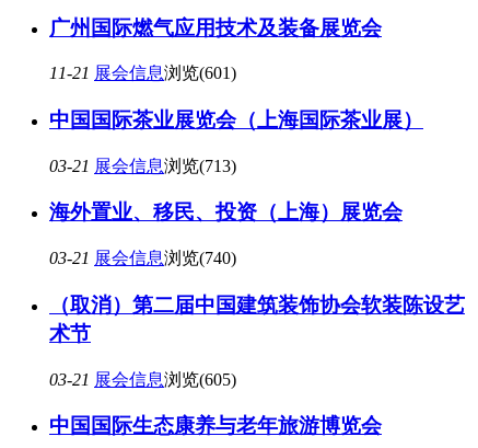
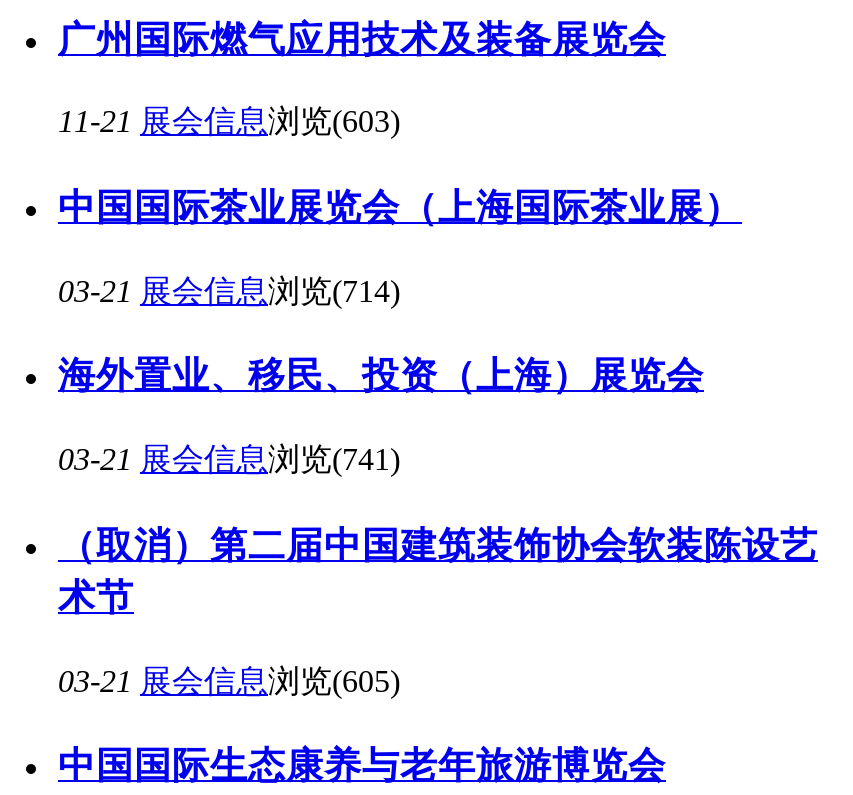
[49,64,236,82] 11-21 展会信息浏览(601) -> [58,105,400,139] 11-21 展会信息浏览(603)
[49,156,236,175] 03-21 展会信息浏览(713) -> [58,274,400,308] 03-21 展会信息浏览(714)
[49,249,236,267] 03-21 展会信息浏览(740) -> [58,442,400,476] 03-21 展会信息浏览(741)

